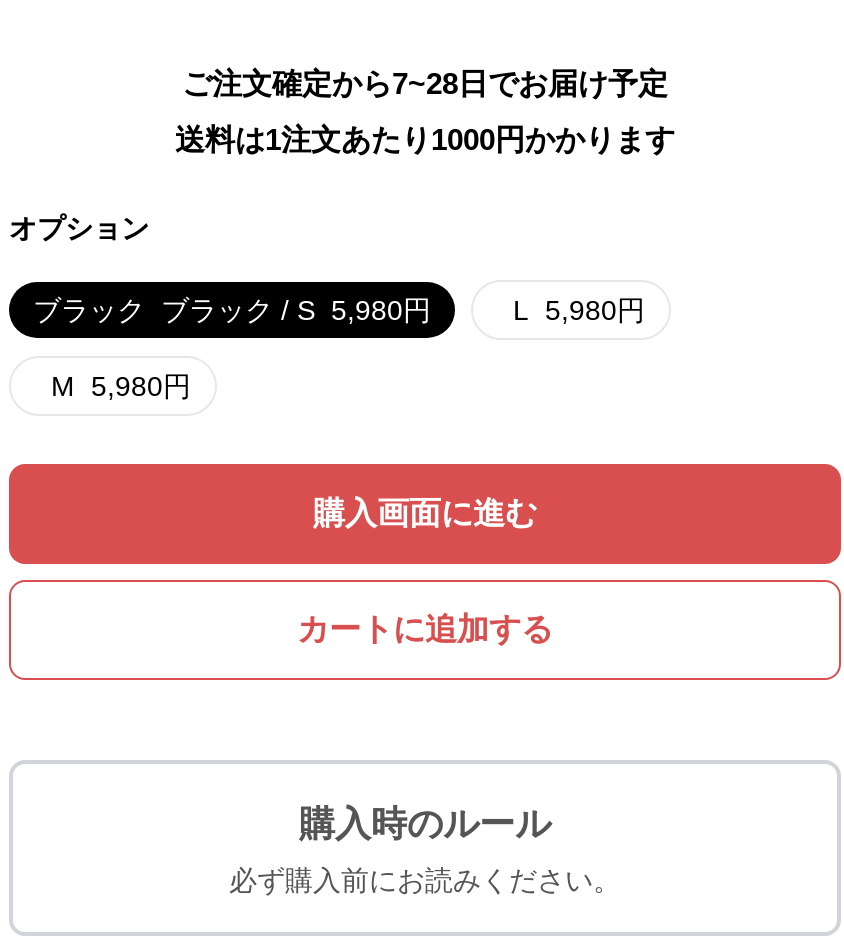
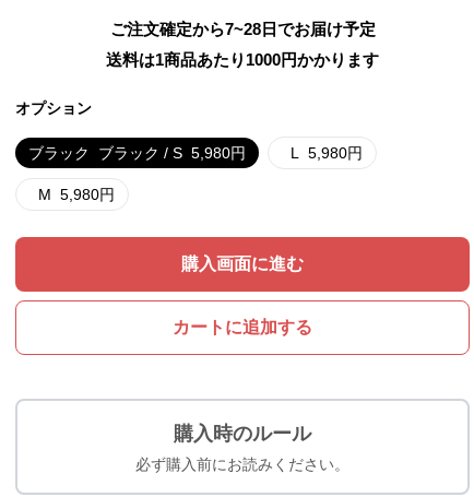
[175,122,675,156] 送料は1注文あたり1000円かかります -> [106,50,379,69] 送料は1商品あたり1000円かかります

